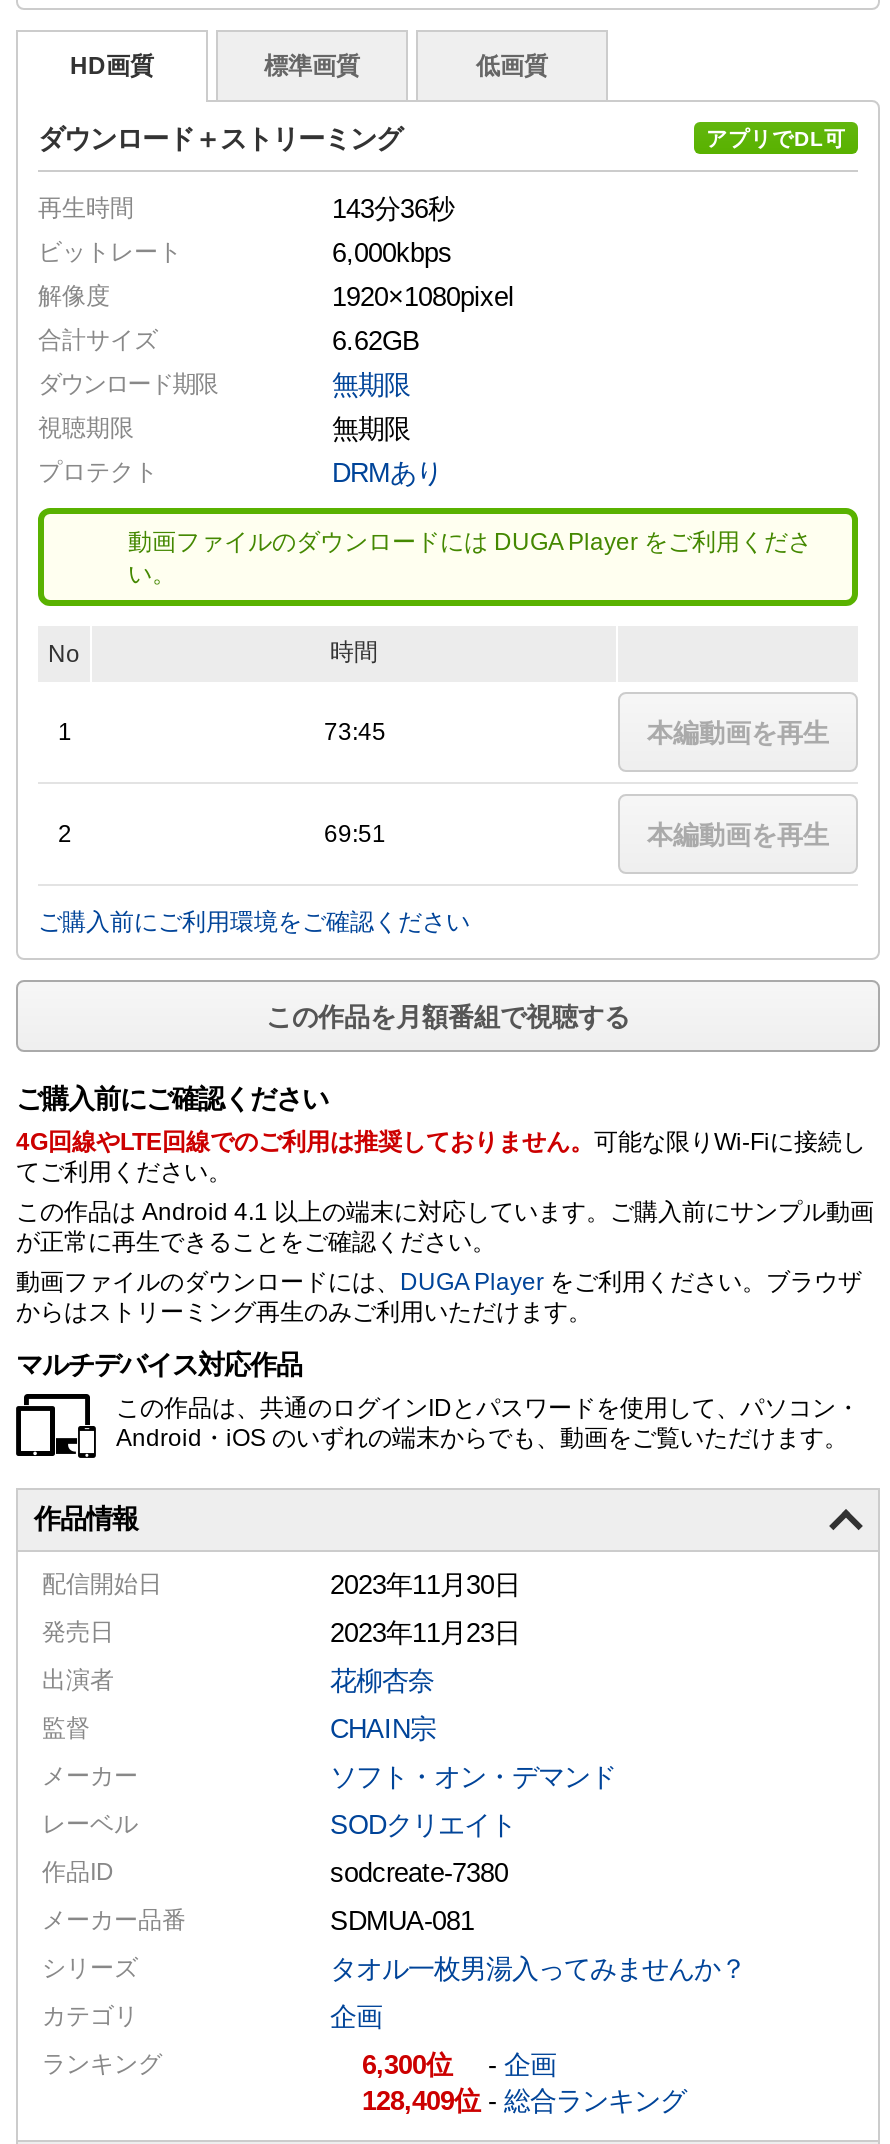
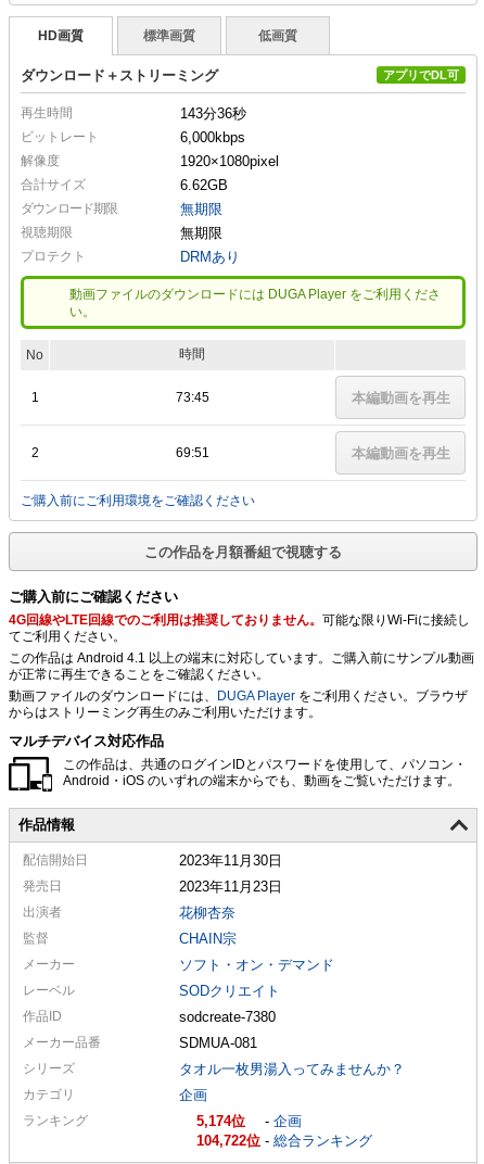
[362,2050,556,2080] 6,300 -企画 -> [196,1113,302,1129] 5,174 -企画
[362,2086,686,2116] 128,409 -総合ランキング -> [196,1132,372,1149] 104,722 -総合ランキング

